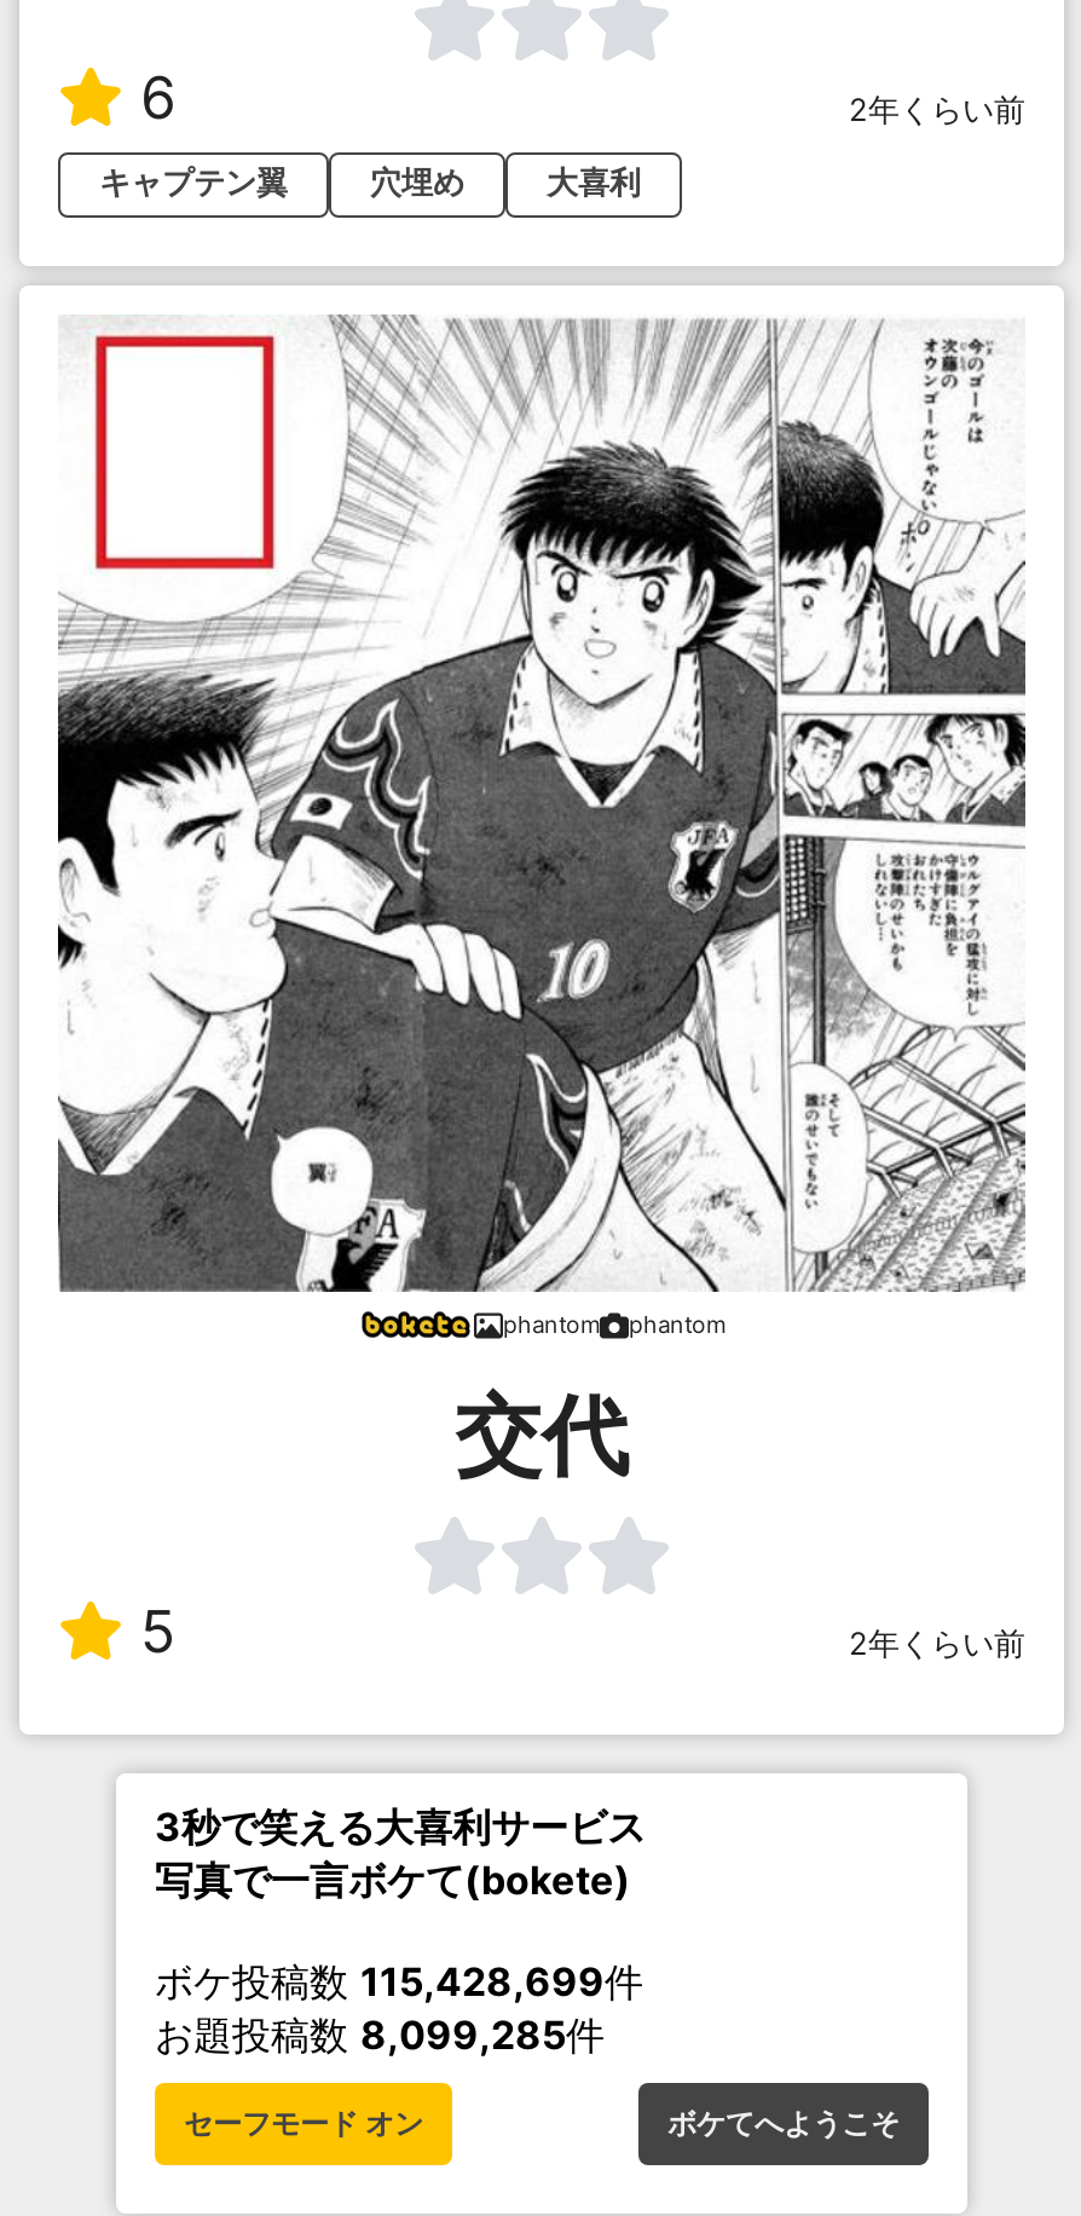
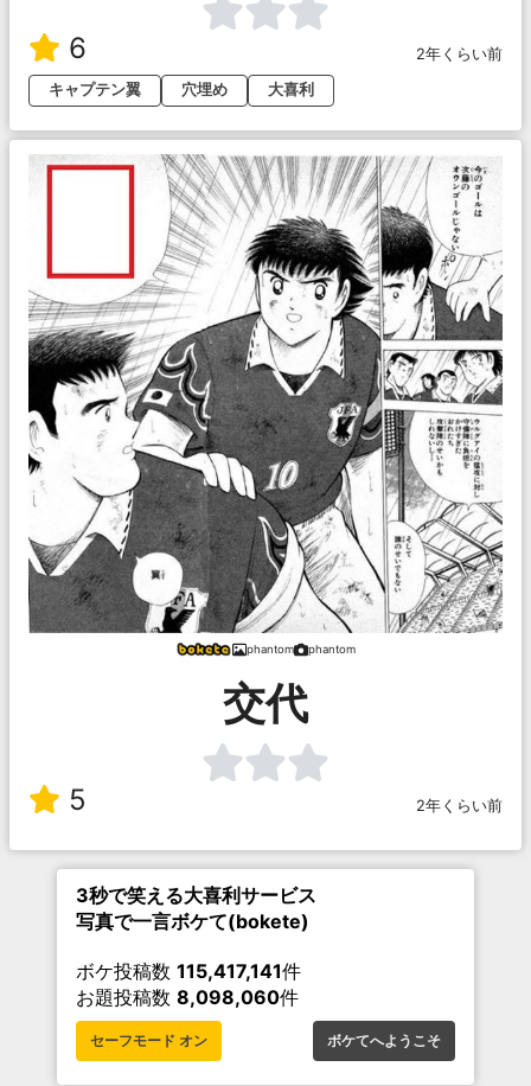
[155,1957,643,2006] ボケ投稿数115,428,699件 -> [76,959,301,983] ボケ投稿数115,417,141件
[155,2011,605,2059] お題投稿数8,099,285件 -> [76,985,299,1009] お題投稿数8,098,060件

